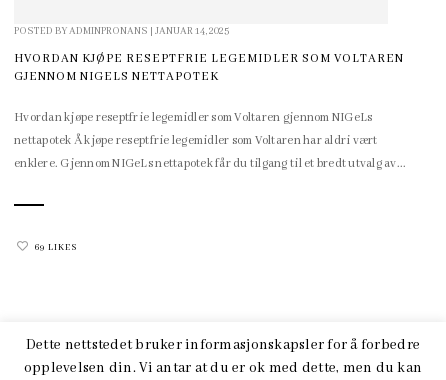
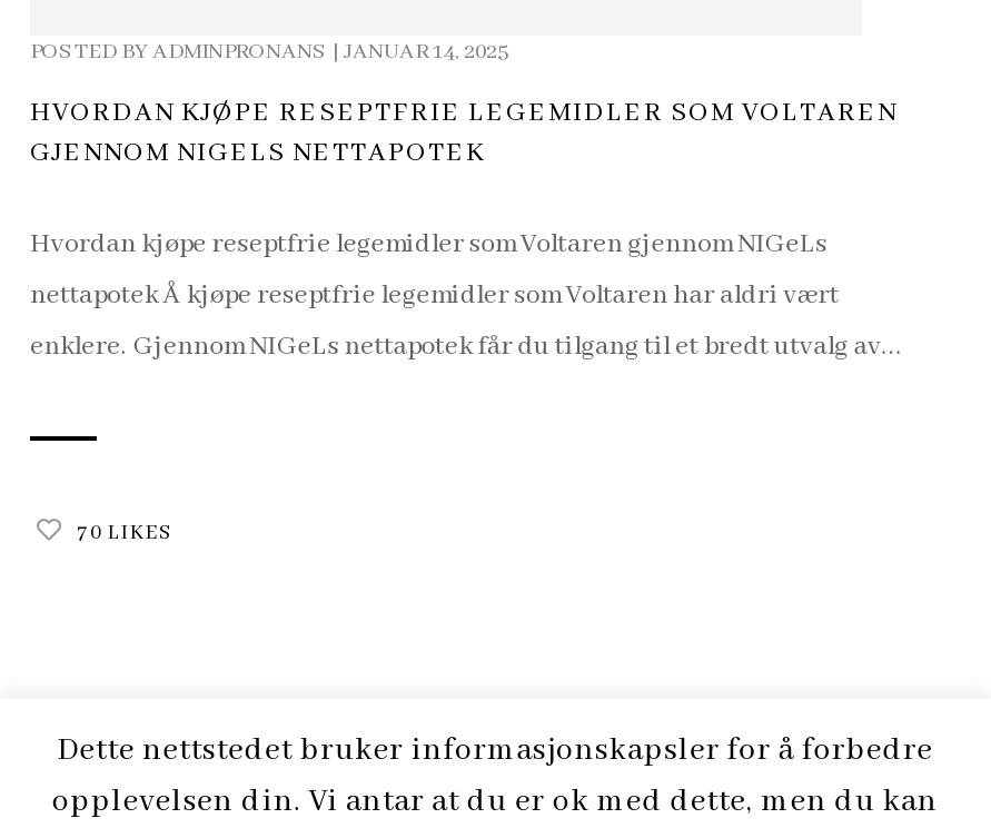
[35,242,77,253] 69 LIKES -> [77,521,172,545] 70 LIKES

